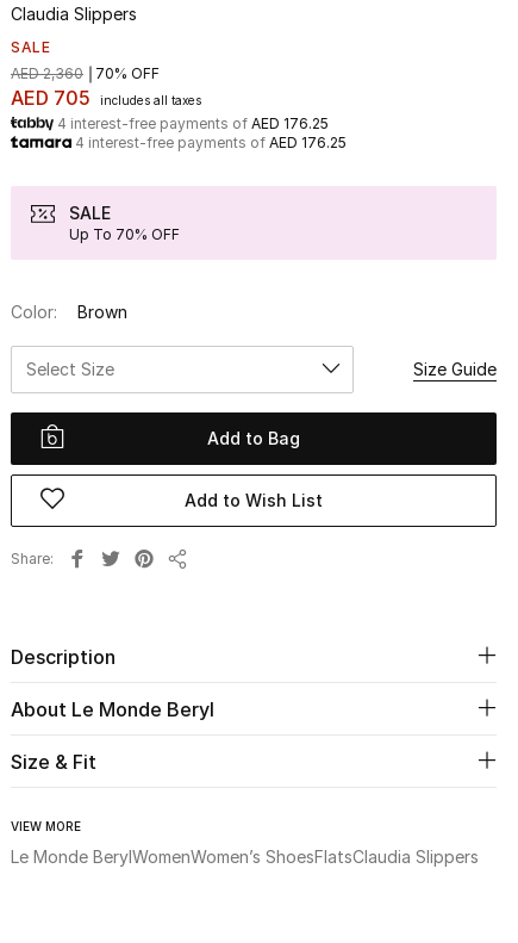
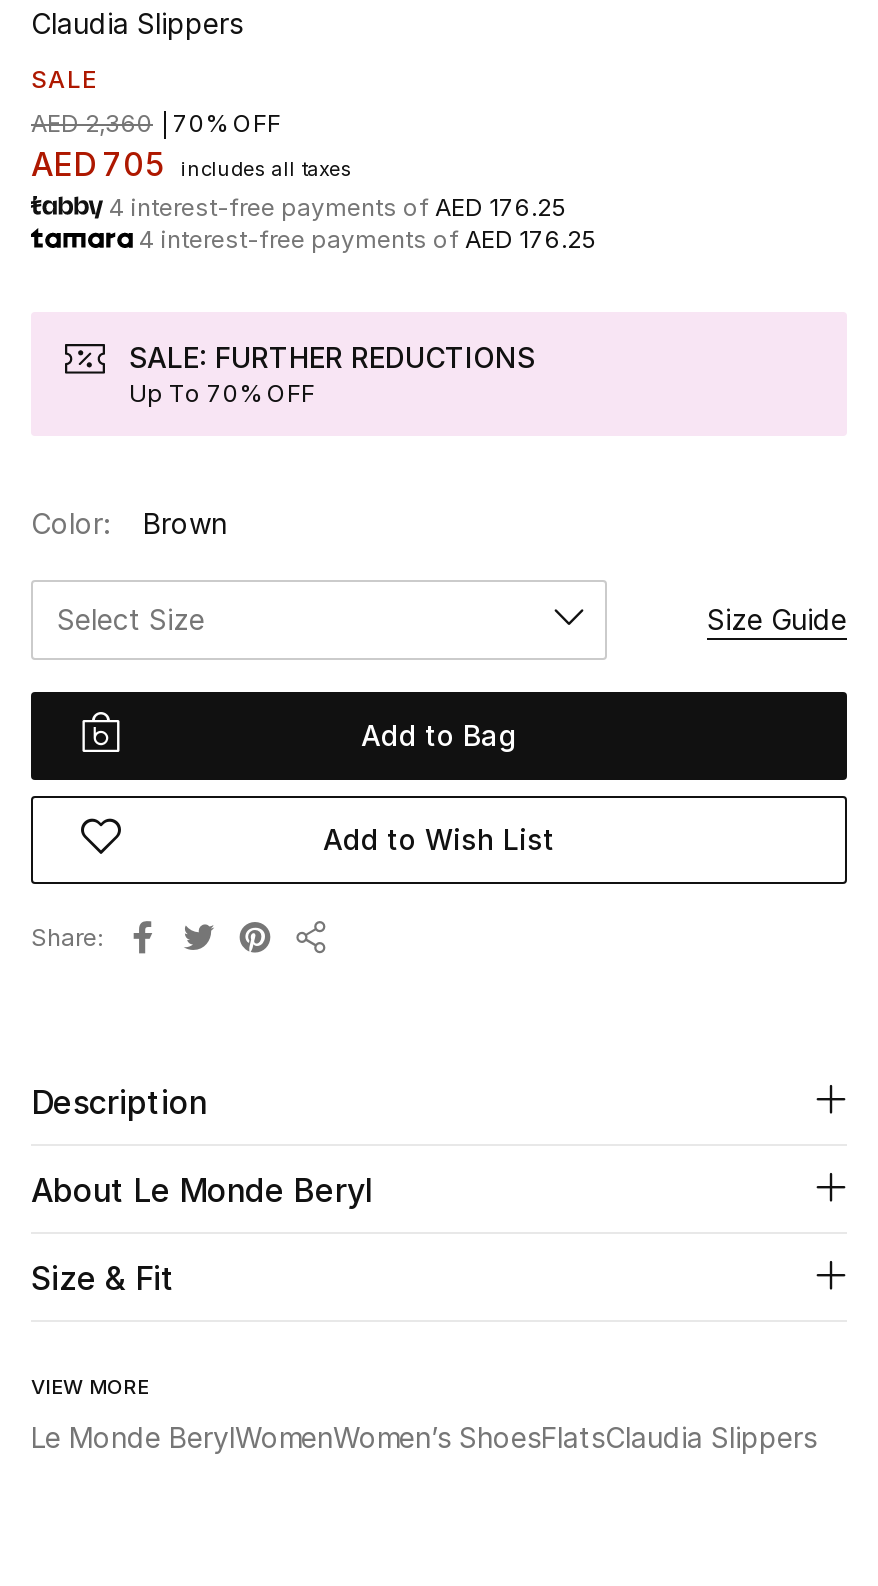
[69,202,111,222] SALE -> [129,339,535,373] SALE: FURTHER REDUCTIONS

